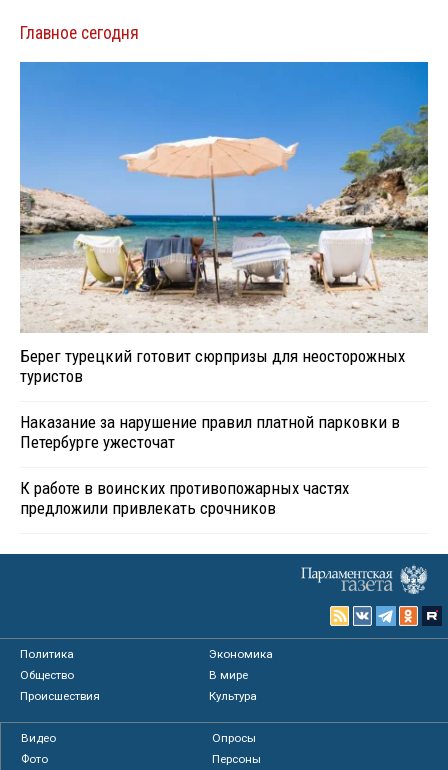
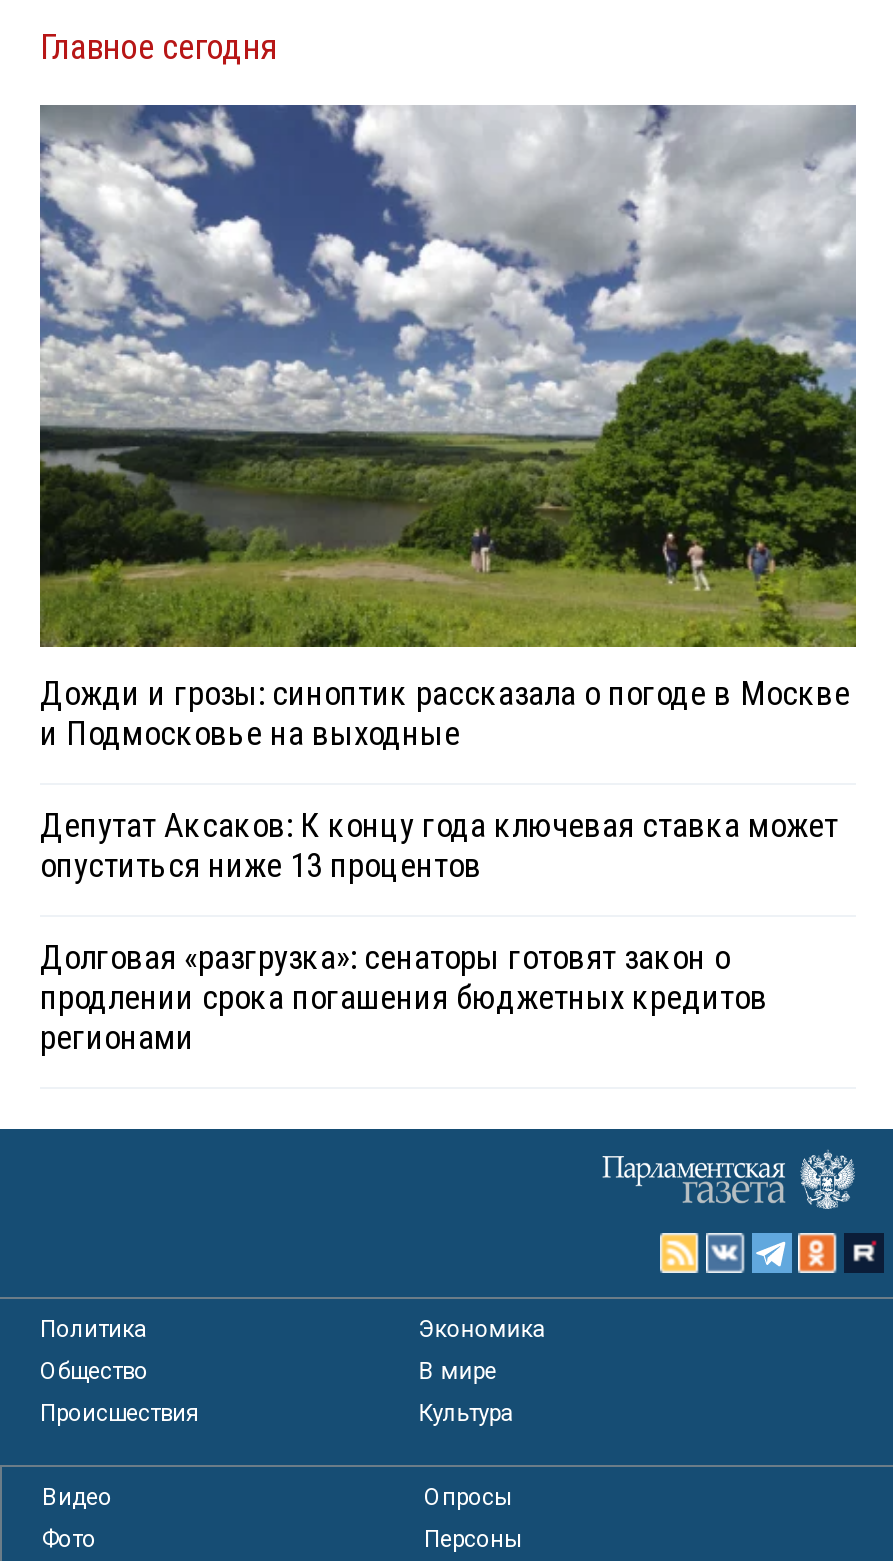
[20,61,429,386] [image] | Берег турецкий готовит сюрпризы для неосторожных | туристов -> [38,103,858,752] [image] | Дожди и грозы: синоптик рассказала о погоде в Москве | и Подмосковье на выходные
[20,412,400,452] Наказание за нарушение правил платной парковки в | Петербурге ужесточат -> [40,804,838,884] Депутат Аксаков: К концу года ключевая ставка может | опуститься ниже 13 процентов
[20,478,349,518] К работе в воинских противопожарных частях | предложили привлекать срочников -> [40,936,768,1056] Долговая «разгрузка»: сенаторы готовят закон о | продлении срока погашения бюджетных кредитов | регионами

